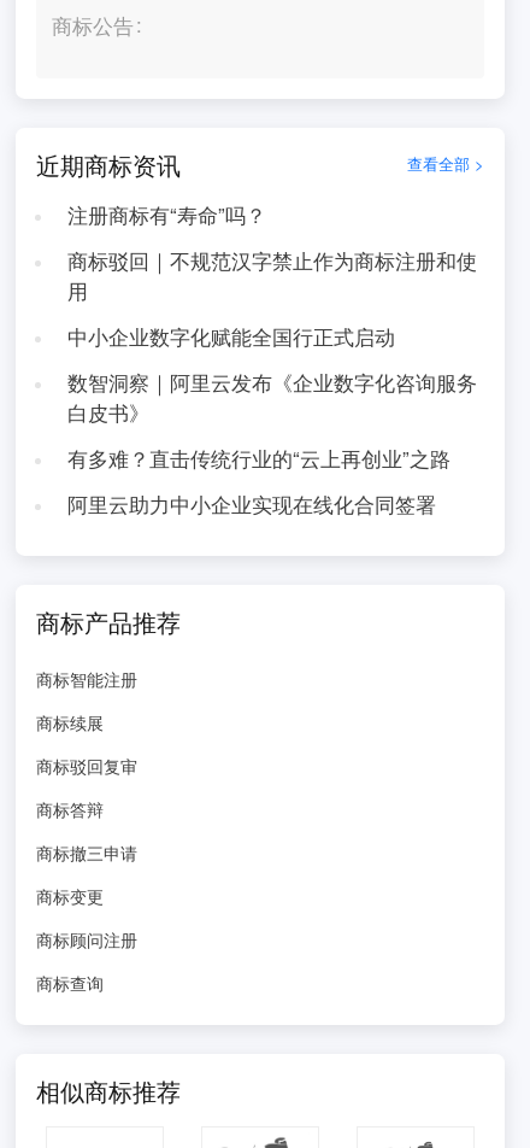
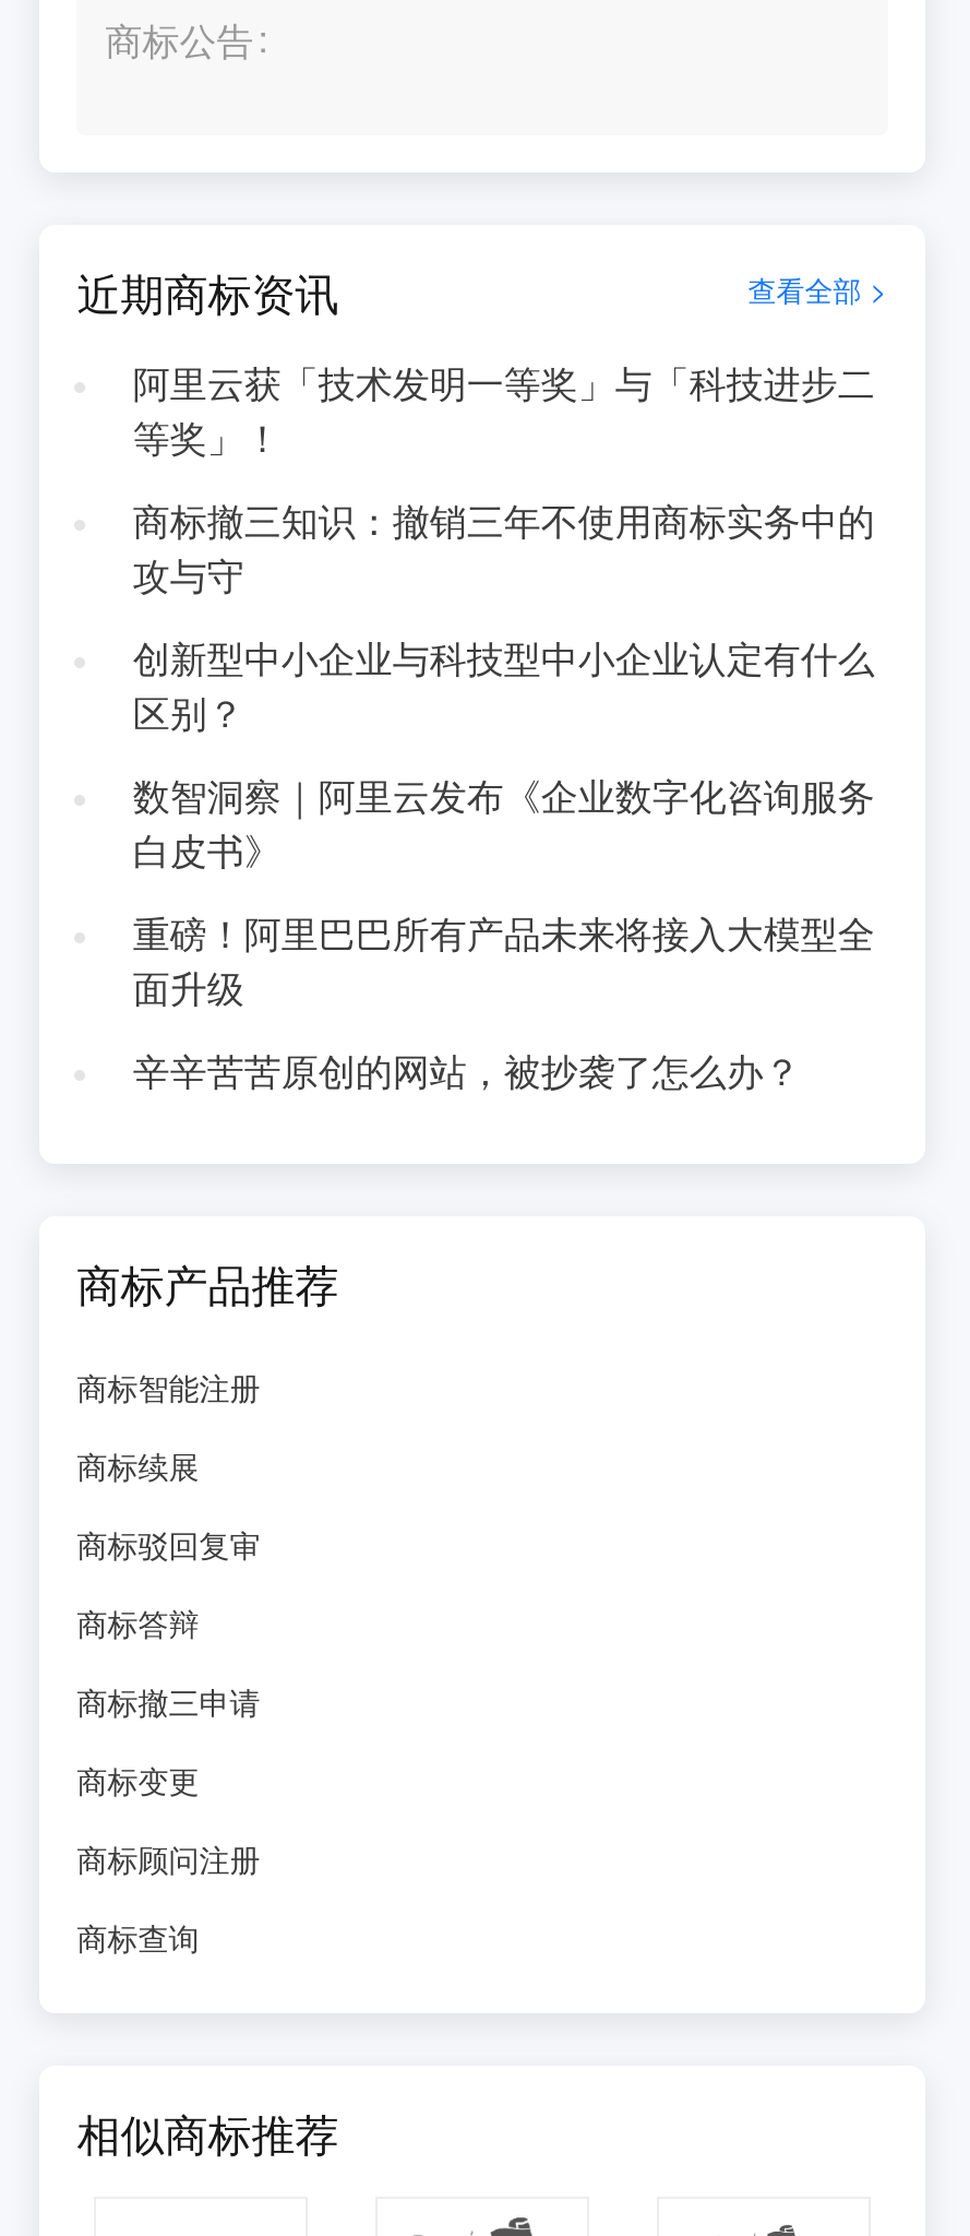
[67,200,266,229] 注册商标有“寿命”吗？ -> [133,356,875,463] 阿里云获「技术发明一等奖」与「科技进步二 | 等奖」！
[67,246,477,305] 商标驳回｜不规范汉字禁止作为商标注册和使 | 用 -> [133,493,875,600] 商标撤三知识：撤销三年不使用商标实务中的 | 攻与守
[67,322,395,351] 中小企业数字化赋能全国行正式启动 -> [133,631,875,738] 创新型中小企业与科技型中小企业认定有什么 | 区别？
[67,444,450,473] 有多难？直击传统行业的“云上再创业”之路 -> [133,906,875,1013] 重磅！阿里巴巴所有产品未来将接入大模型全 | 面升级
[67,489,436,518] 阿里云助力中小企业实现在线化合同签署 -> [133,1044,800,1096] 辛辛苦苦原创的网站，被抄袭了怎么办？

